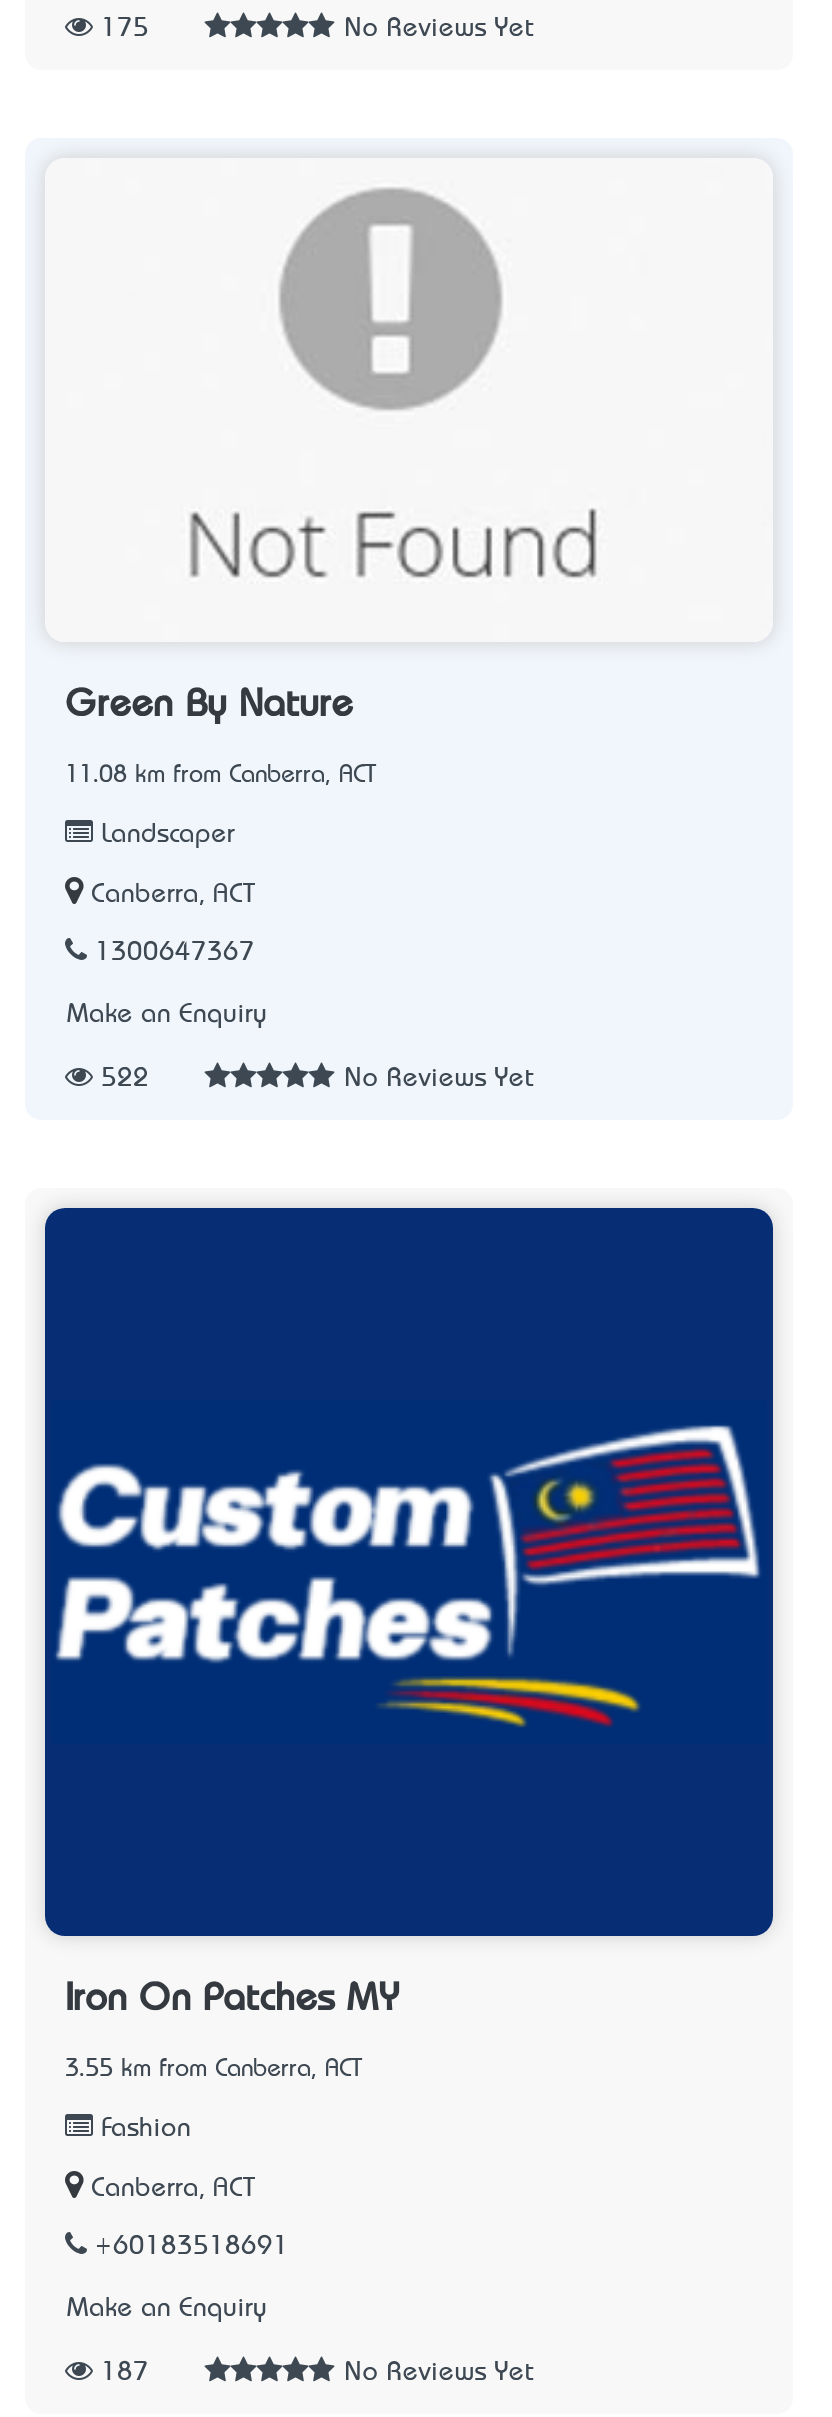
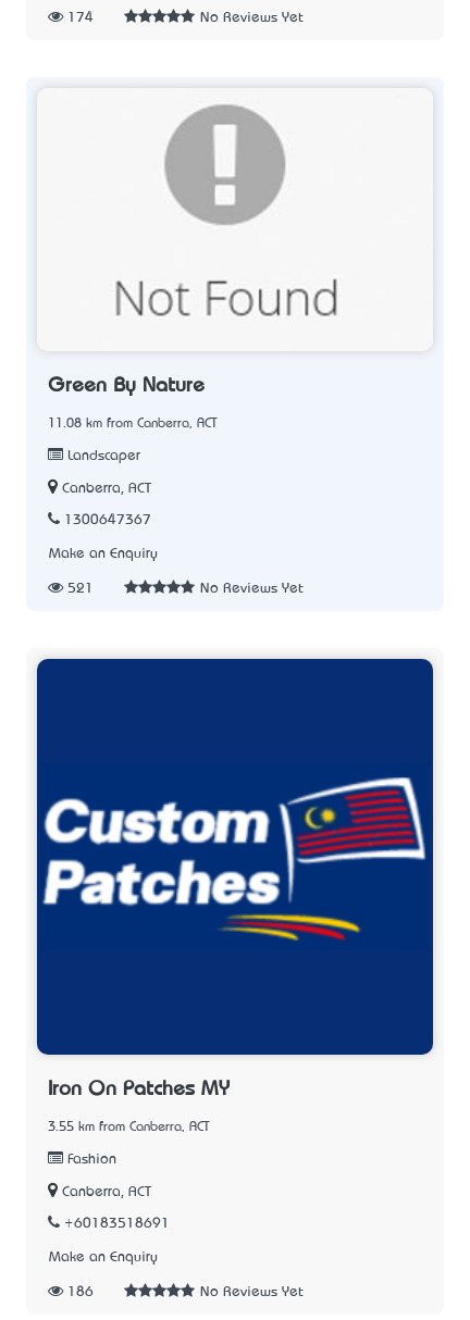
[93,15,149,41] 175 -> [63,10,94,25] 174
[93,1066,149,1092] 522 -> [63,582,94,596] 521
[93,2360,149,2386] 187 -> [63,1285,94,1300] 186

